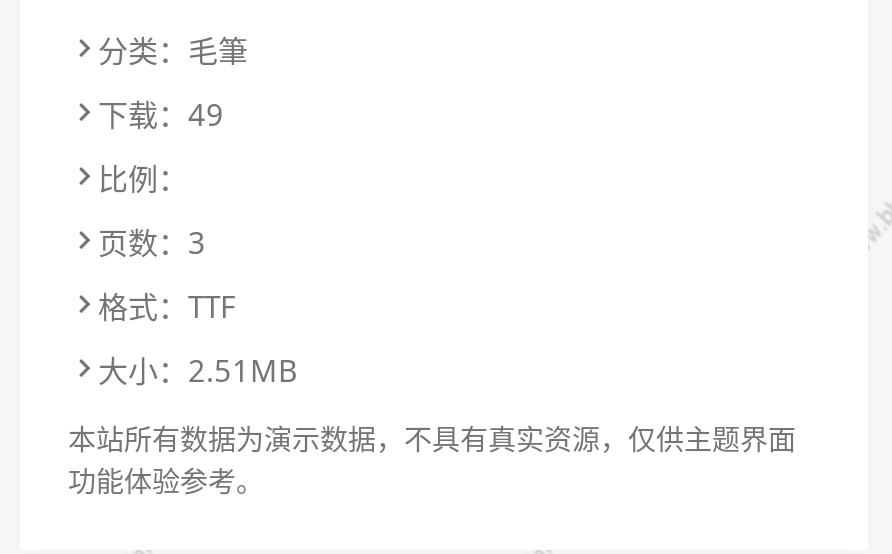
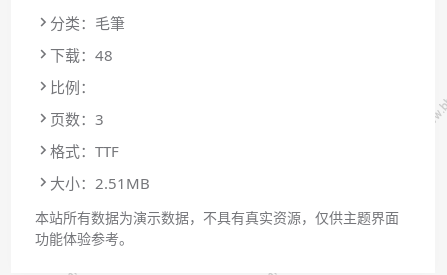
[98,93,224,133] 下载：49 -> [50,45,113,65] 下载：48

